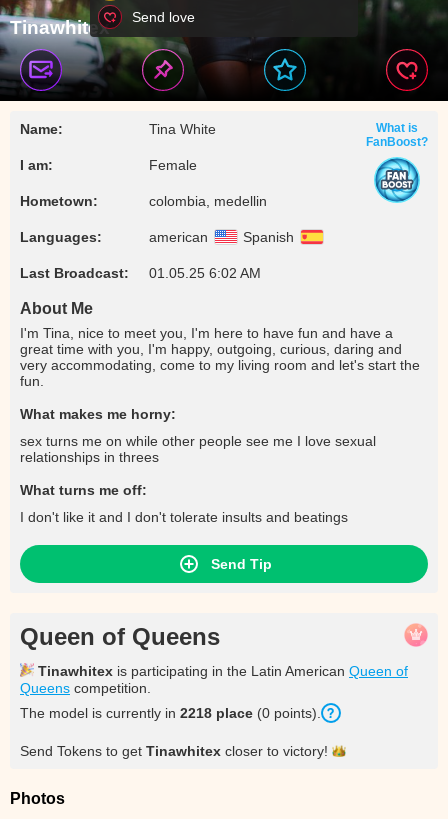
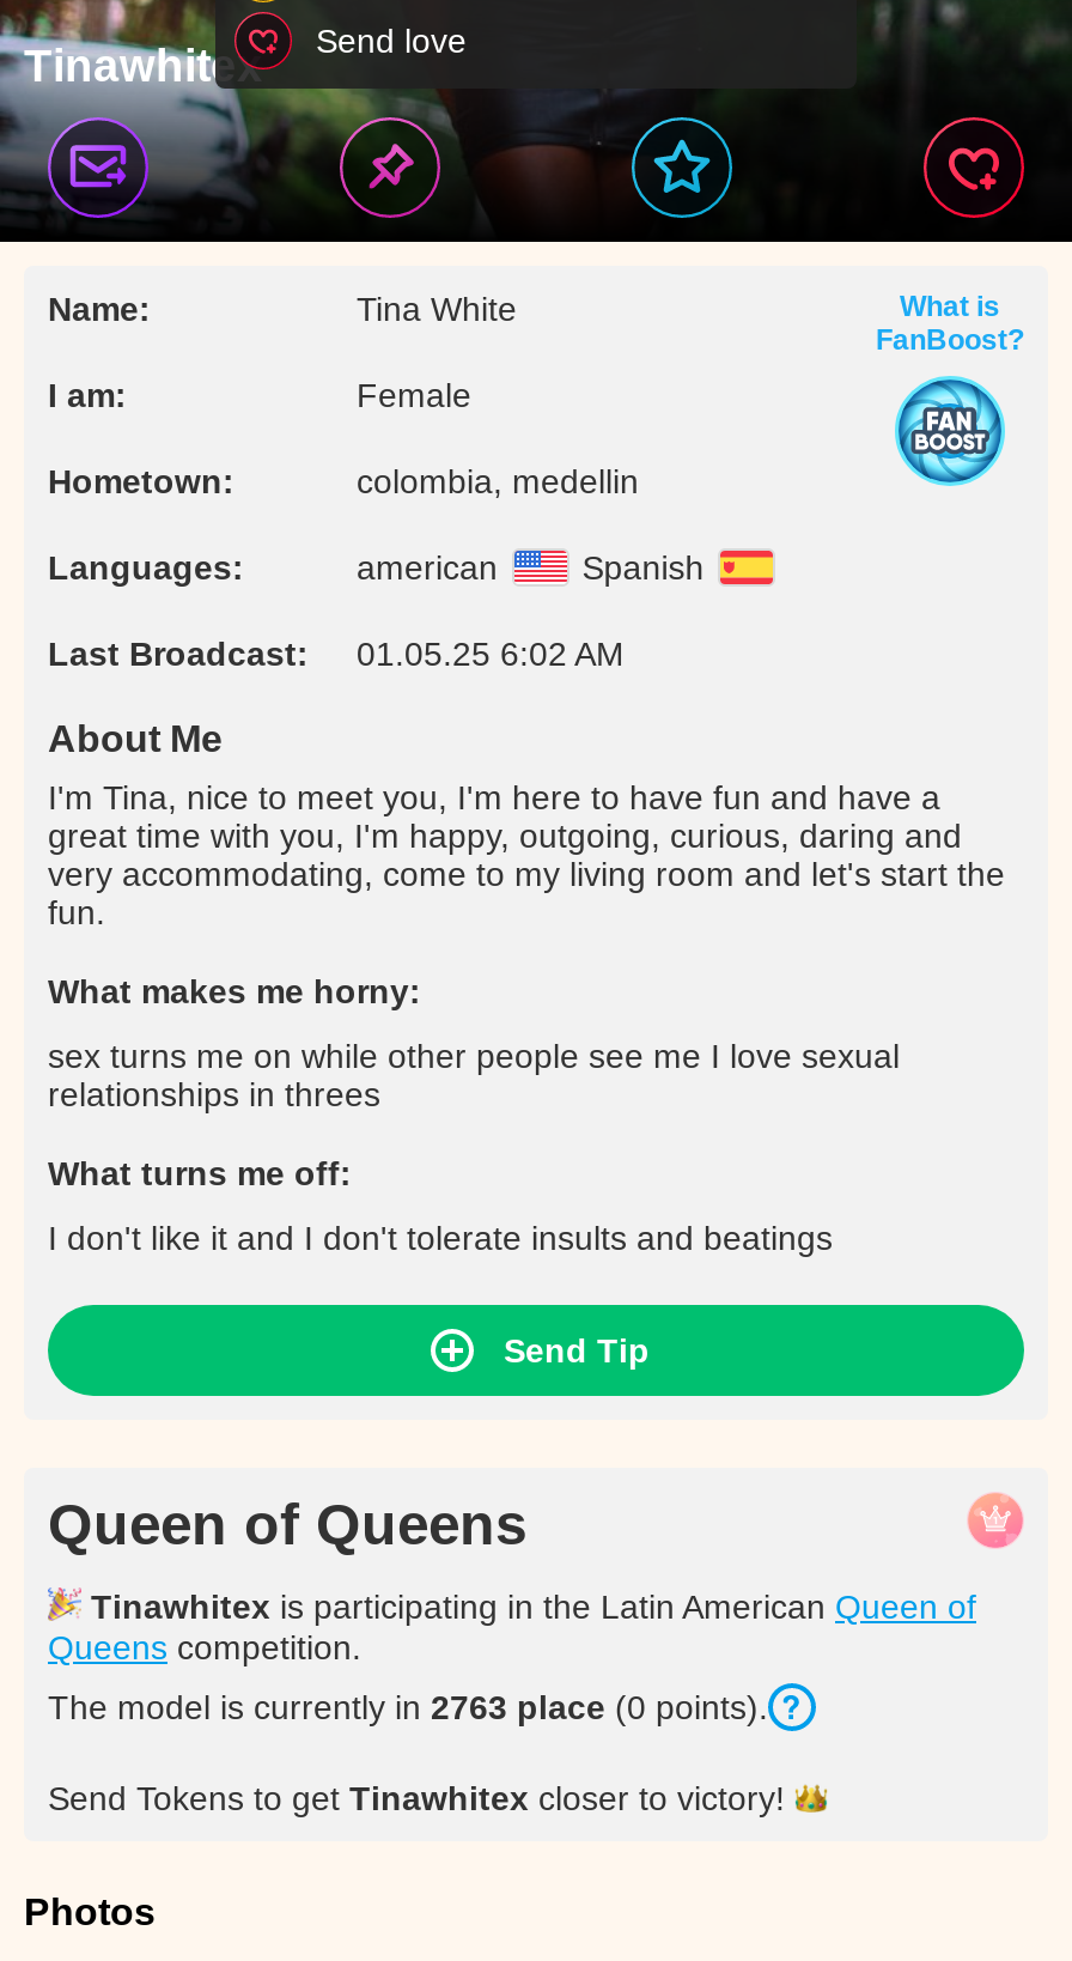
[20,705,321,721] The model is currently in 2218 place (0 points). -> [48,1688,768,1726] The model is currently in 2763 place (0 points).

